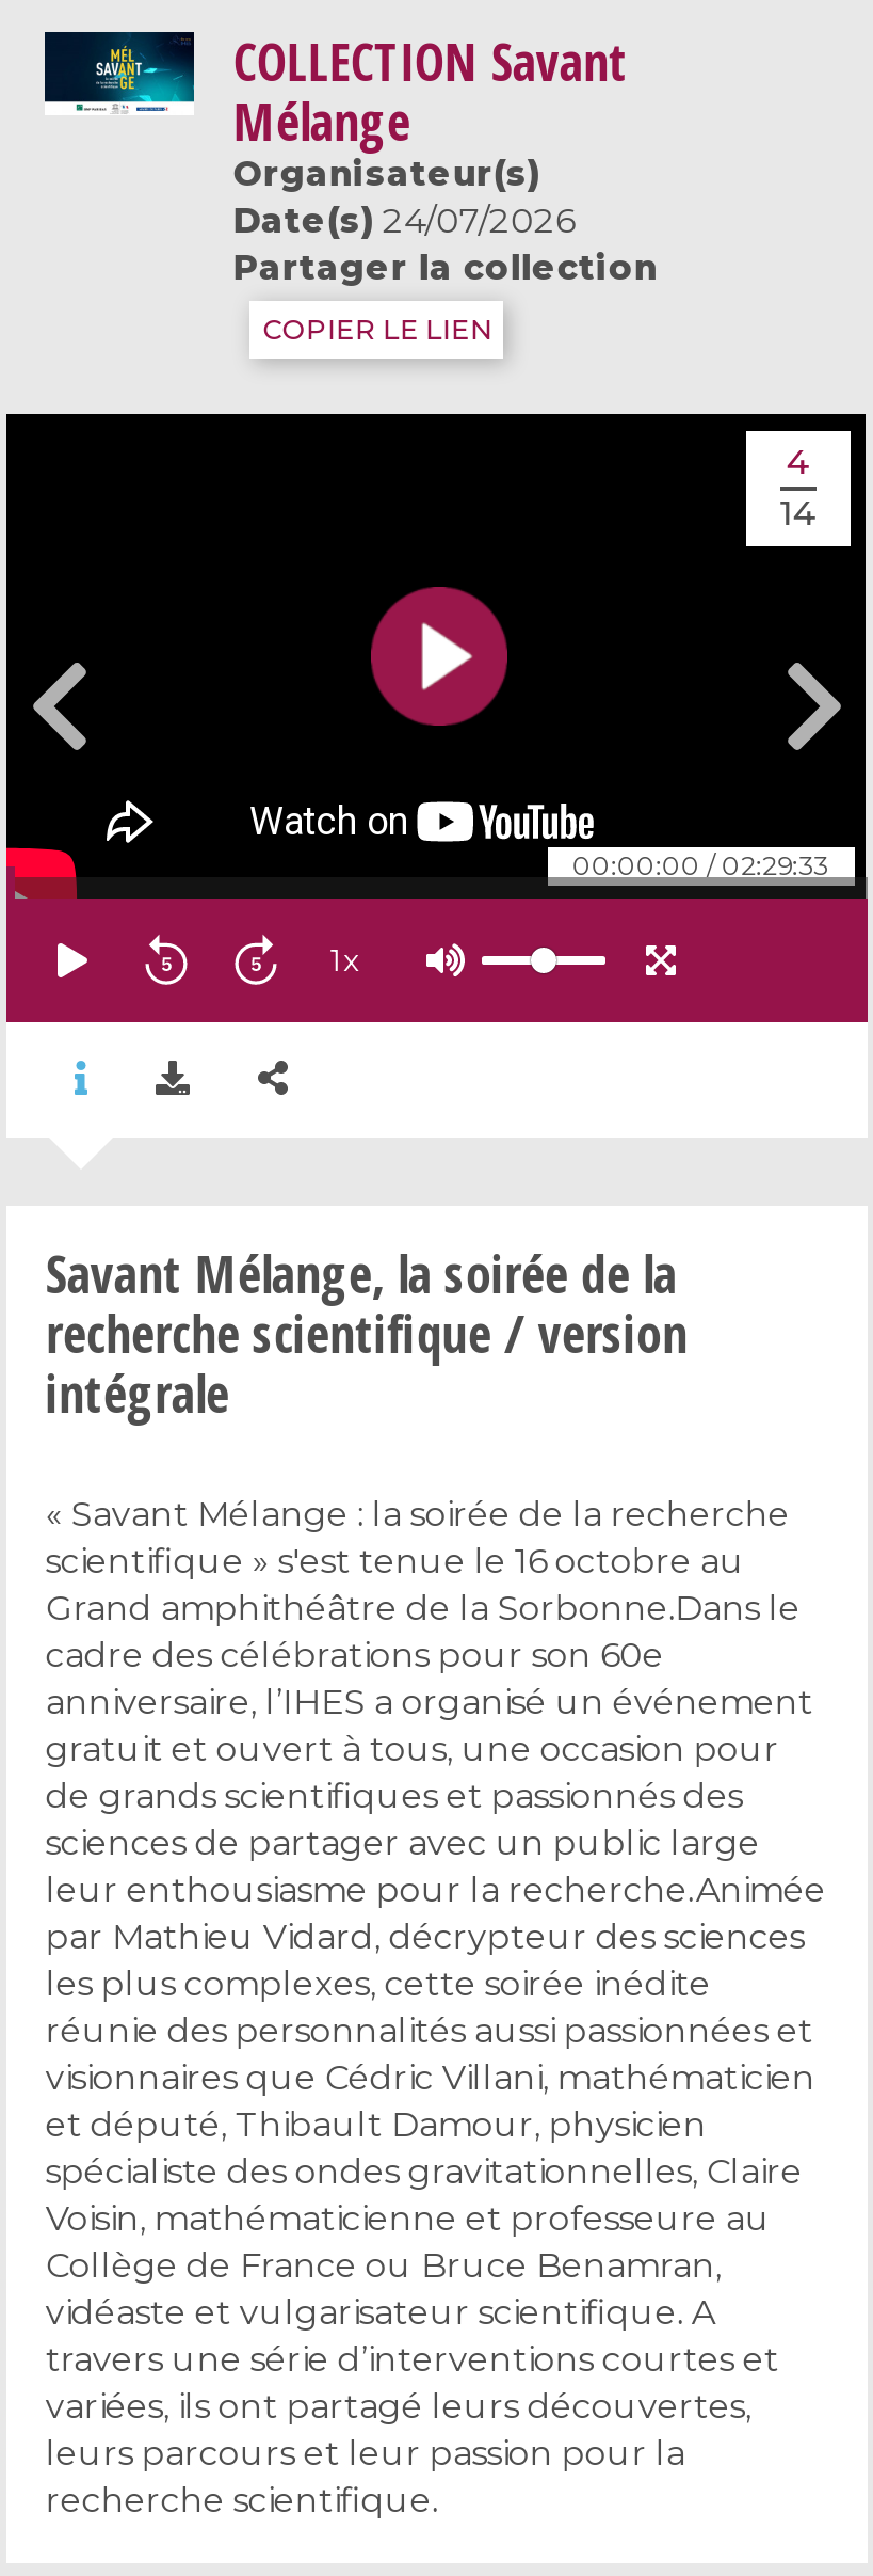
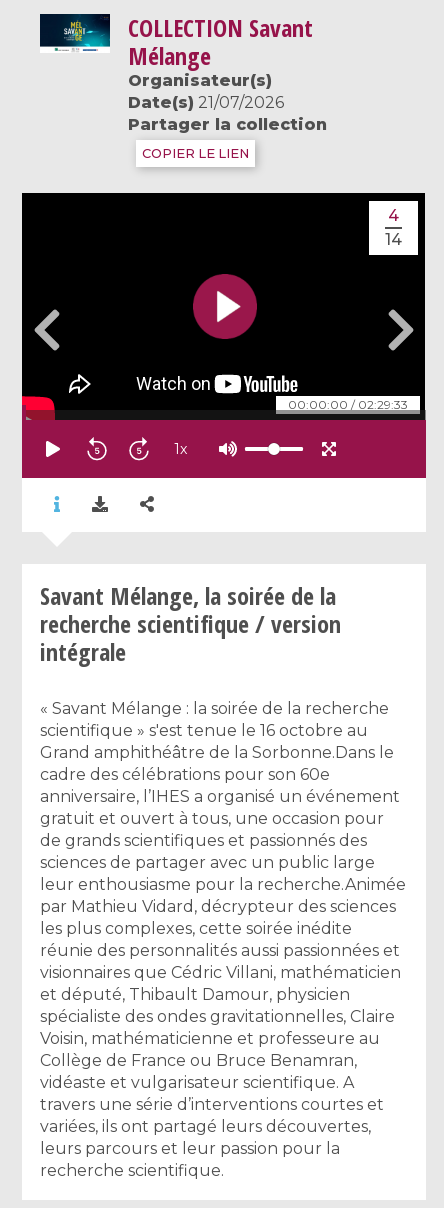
[233,201,574,241] Date(s) 24/07/2026 -> [128,93,284,112] Date(s) 21/07/2026

